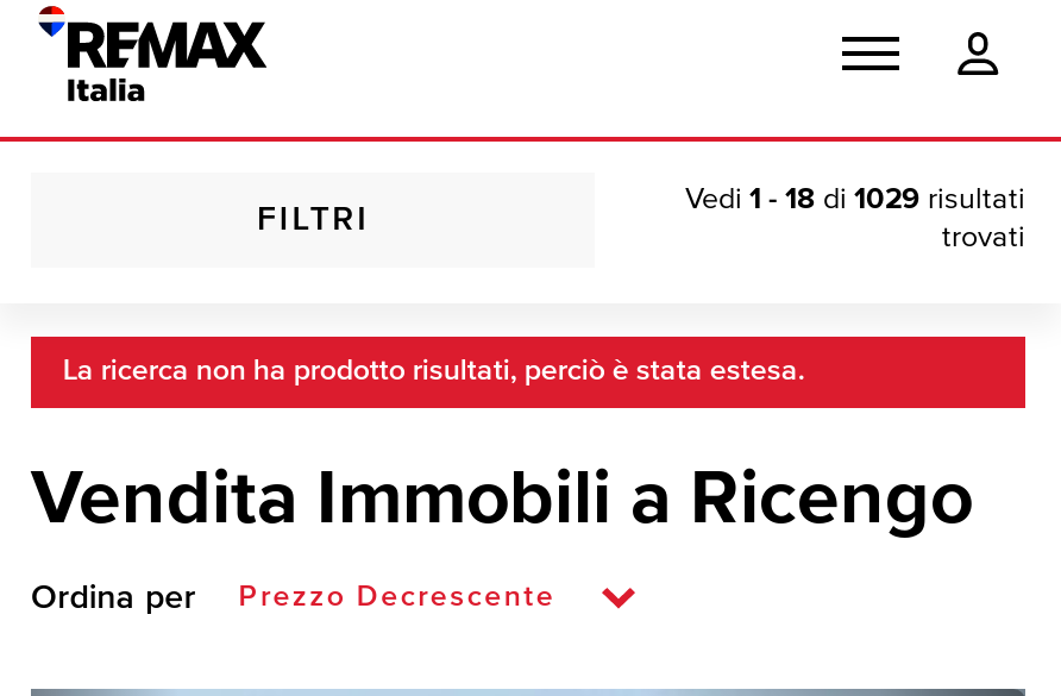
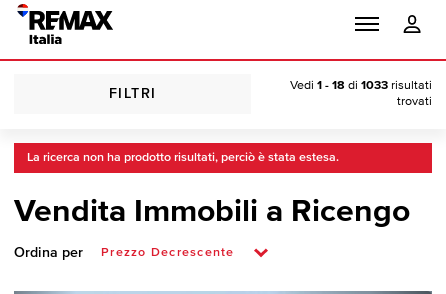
[685,184,1025,215] Vedi 1 - 18 di 1029 risultati -> [290,79,432,92] Vedi 1 - 18 di 1033 risultati

